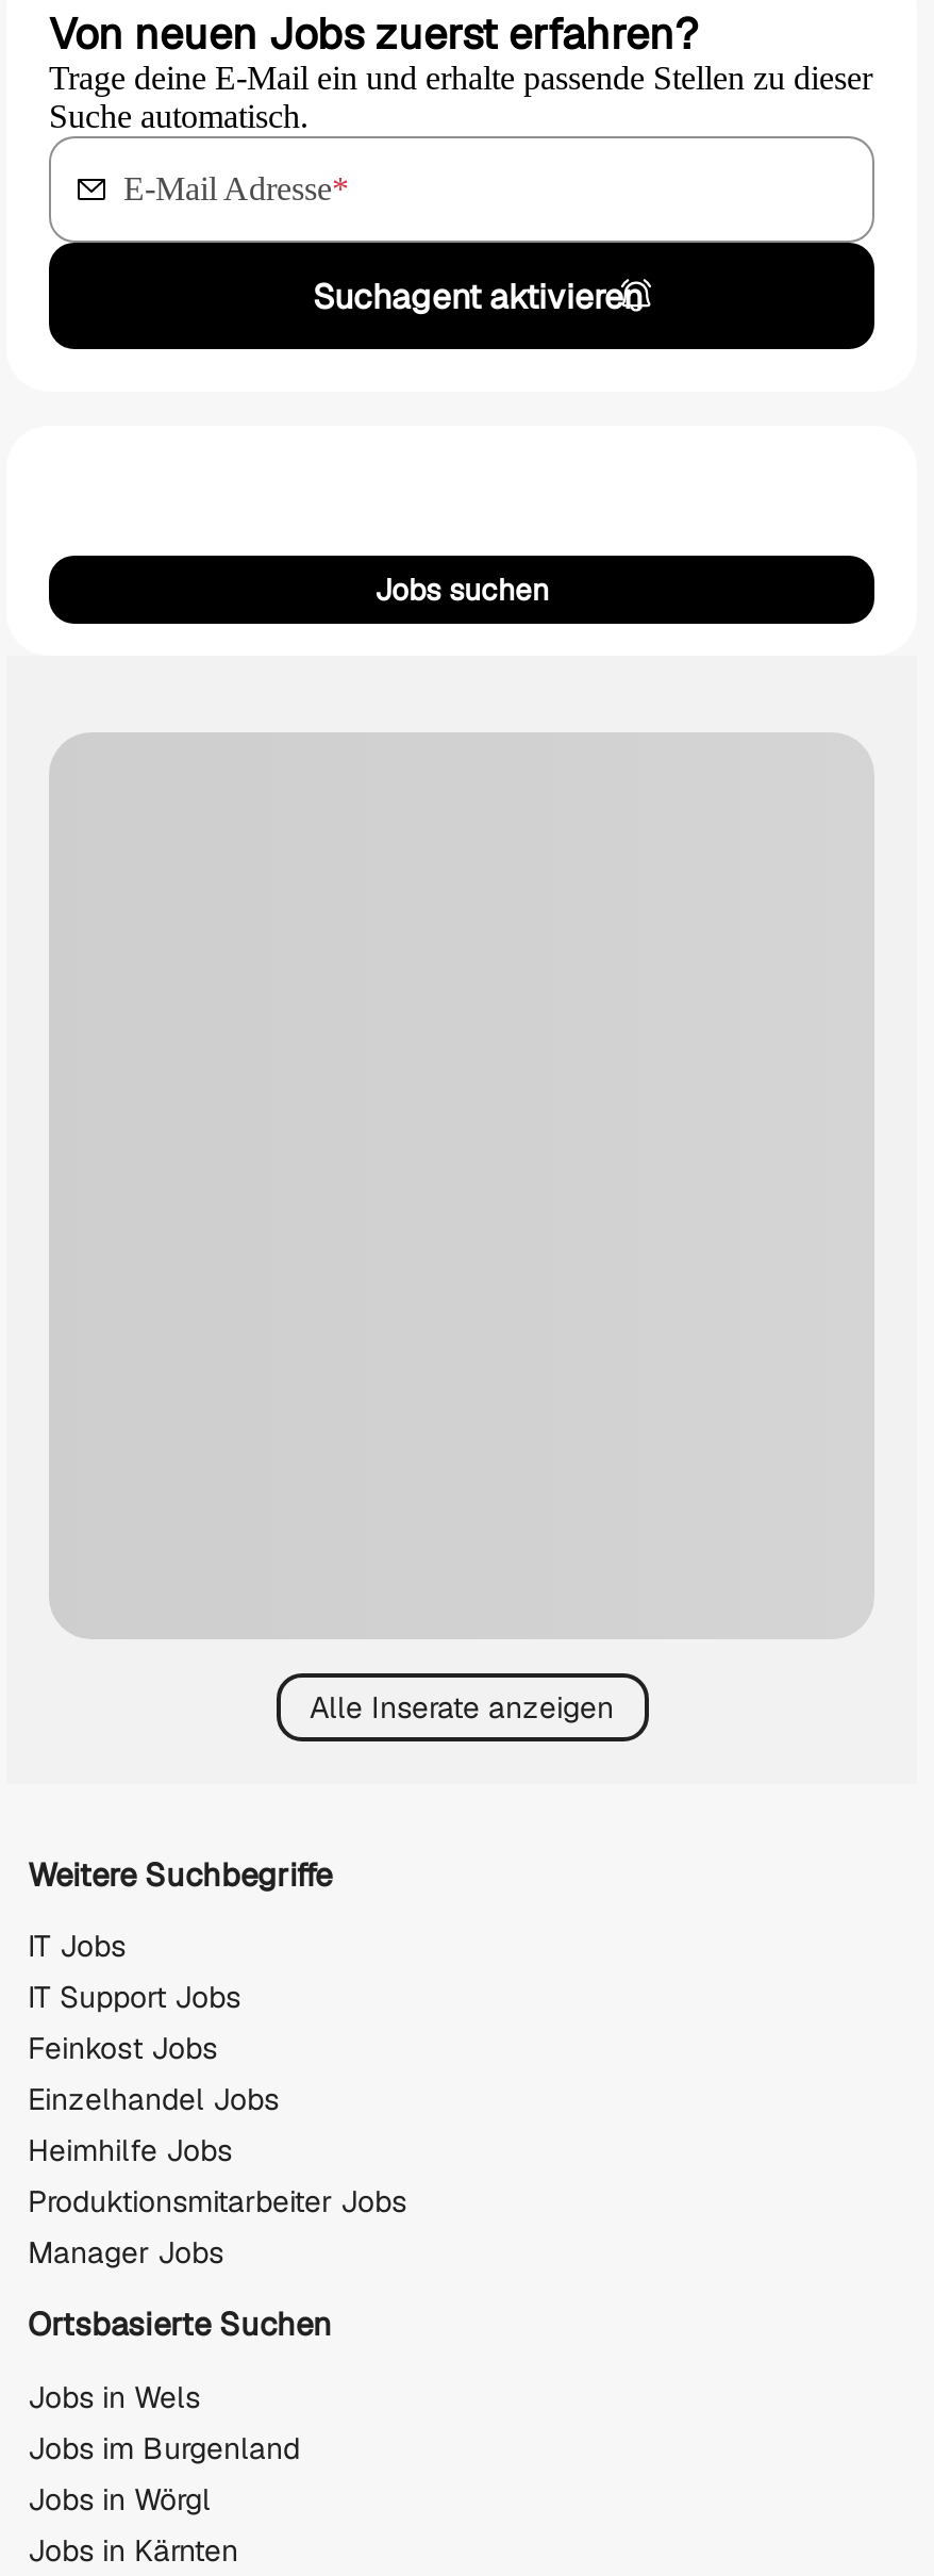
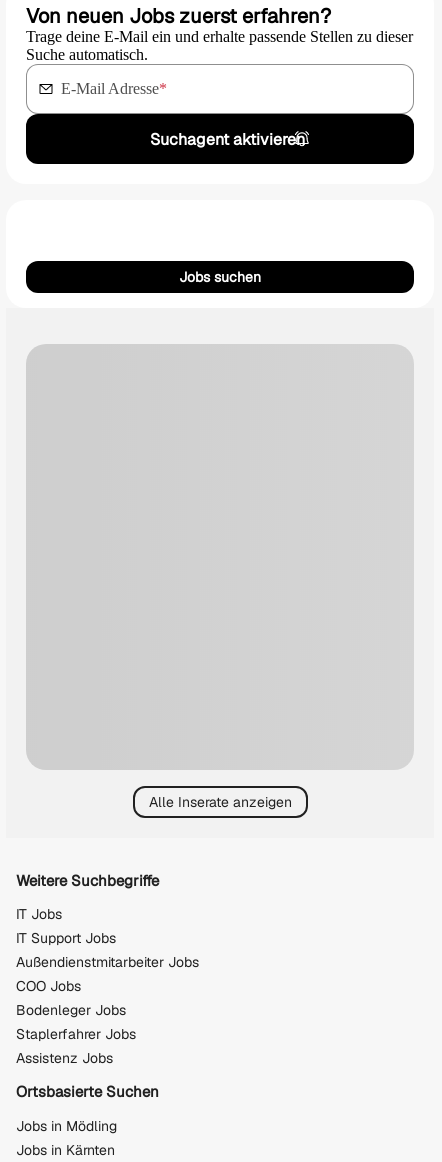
[28,2029,217,2067] Feinkost Jobs -> [16,953,199,971] Außendienstmitarbeiter Jobs
[28,2080,279,2118] Einzelhandel Jobs -> [16,977,81,995] COO Jobs
[28,2131,232,2169] Heimhilfe Jobs -> [16,1001,126,1019] Bodenleger Jobs
[28,2182,406,2220] Produktionsmitarbeiter Jobs -> [16,1025,136,1043] Staplerfahrer Jobs
[28,2233,223,2272] Manager Jobs -> [16,1049,113,1067] Assistenz Jobs
[28,2378,300,2518] Jobs in Wels | Jobs im Burgenland | Jobs in Wörgl -> [16,1117,117,1135] Jobs in Mödling

